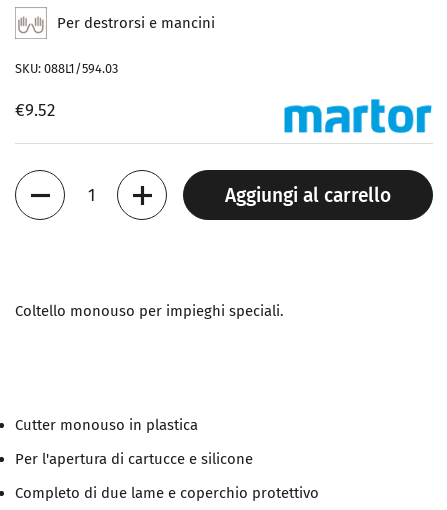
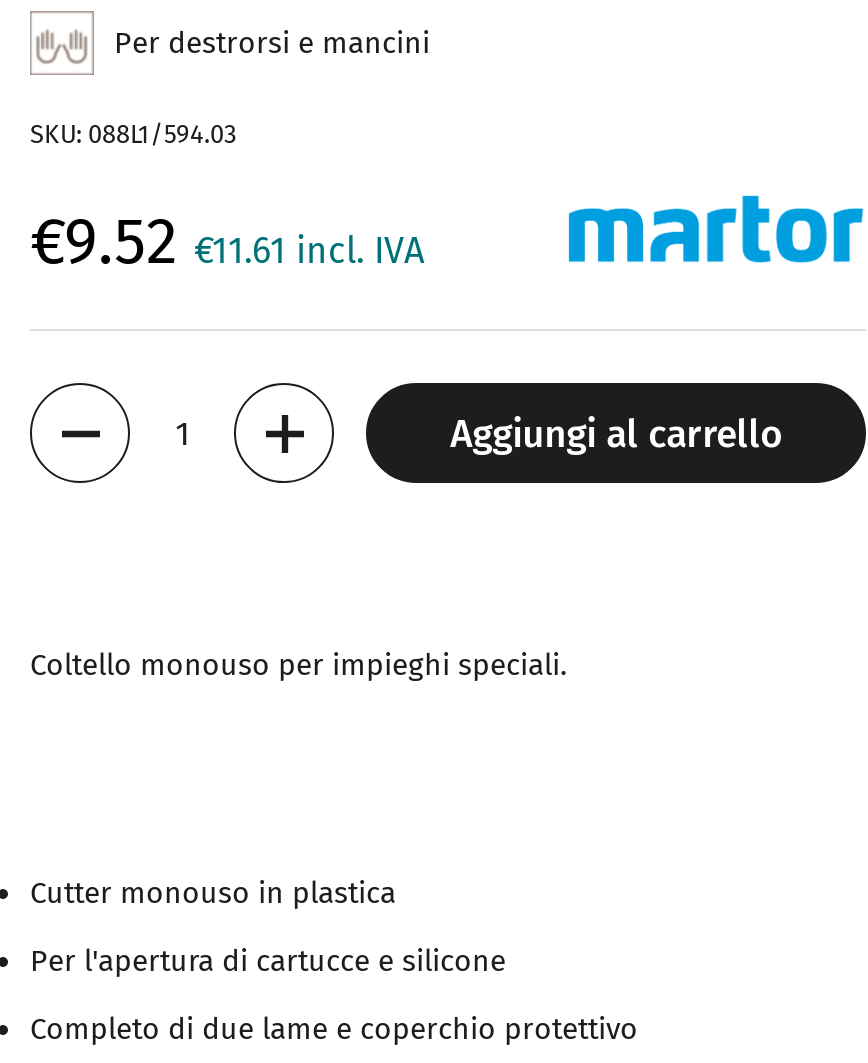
[15,100,55,121] €9.52 -> [30,203,424,279] €9.52 €11.61 incl. IVA

